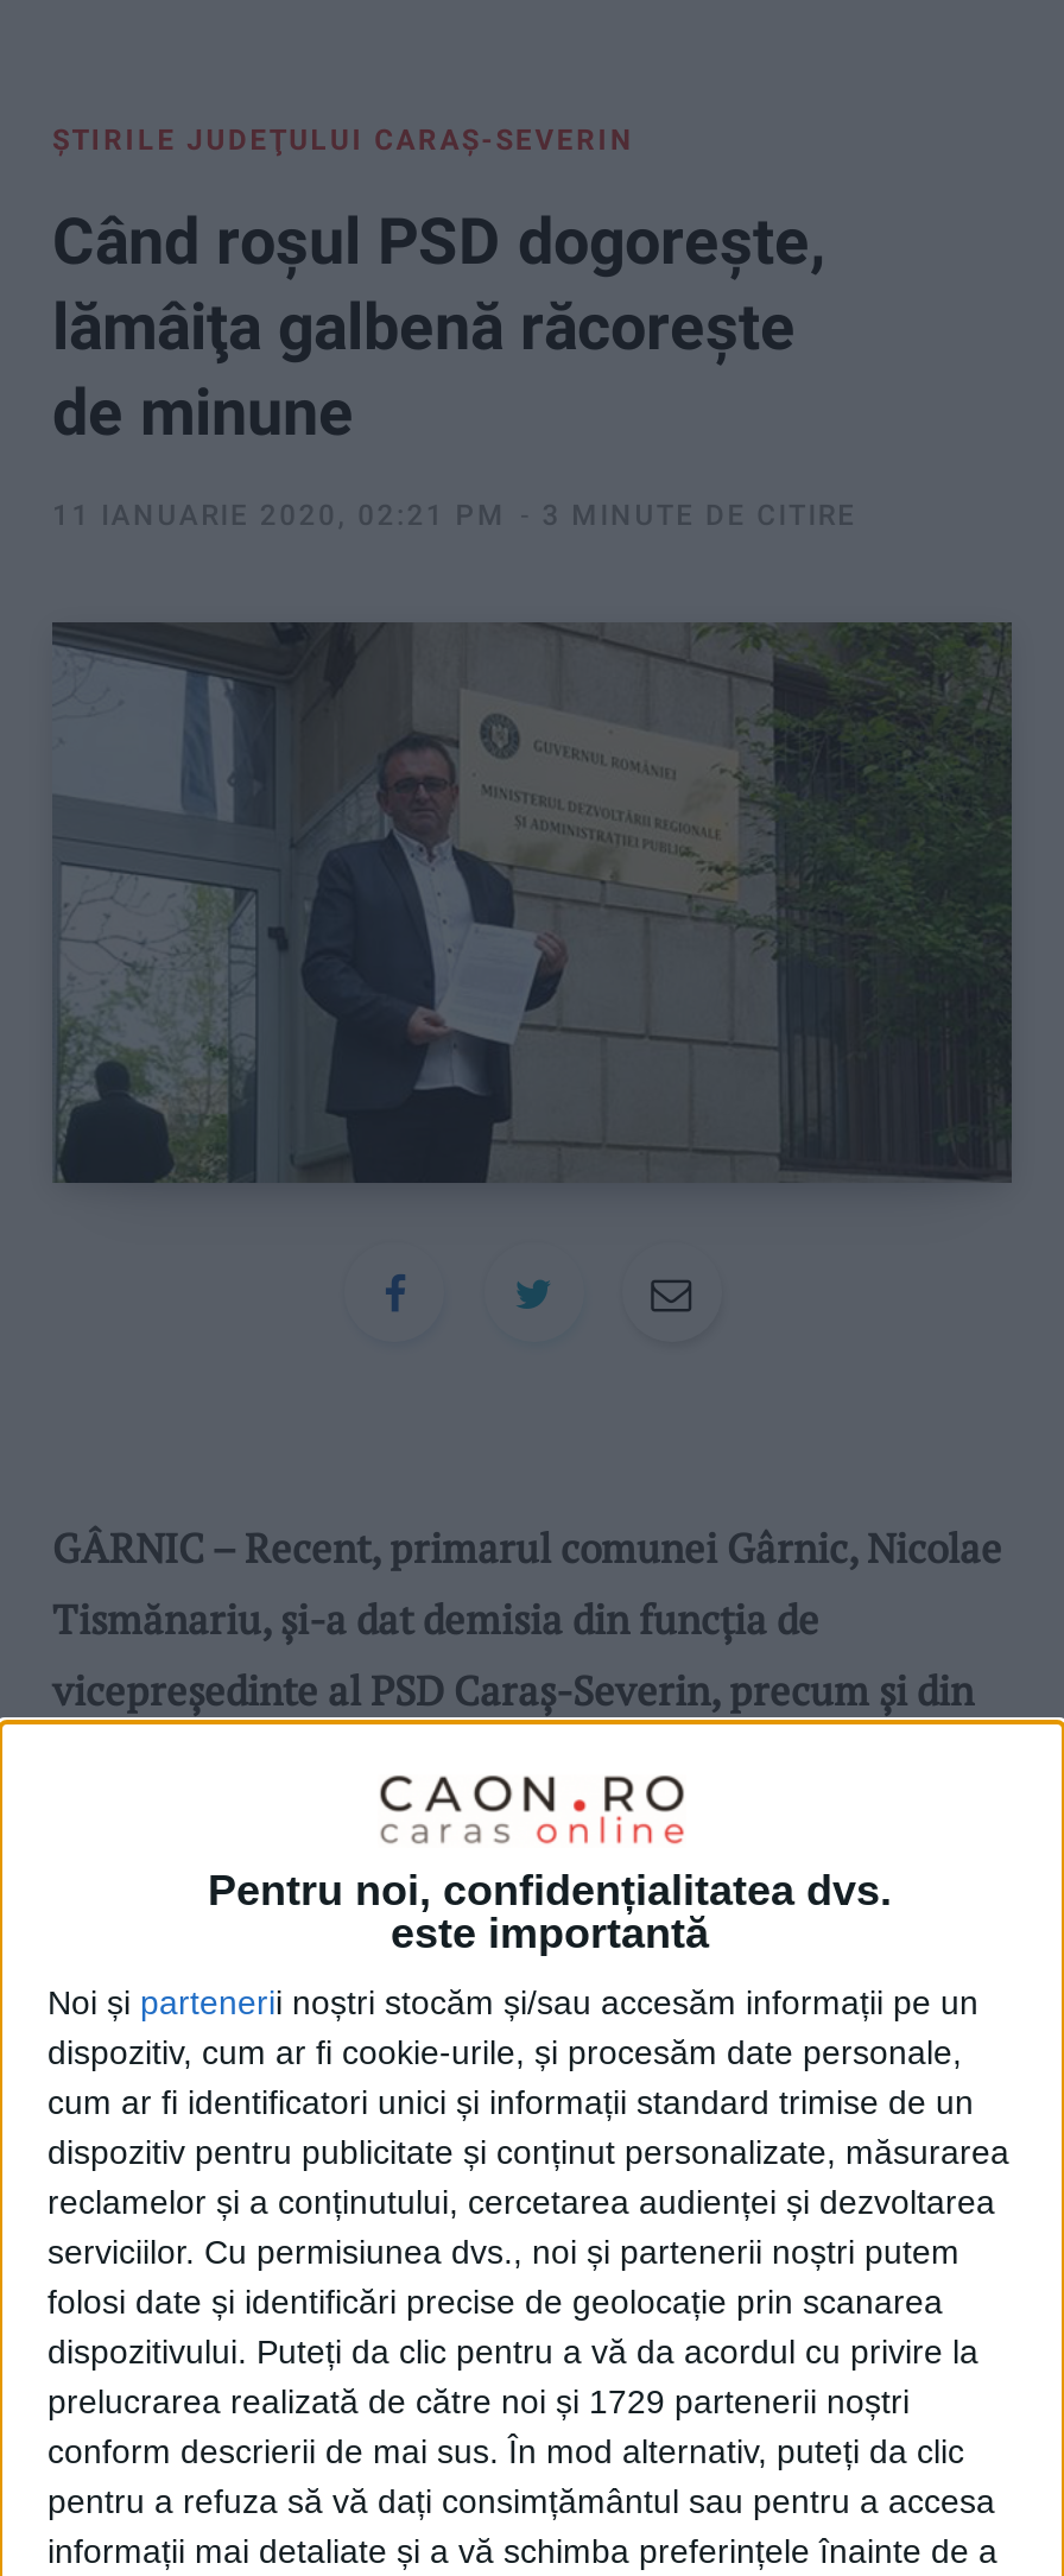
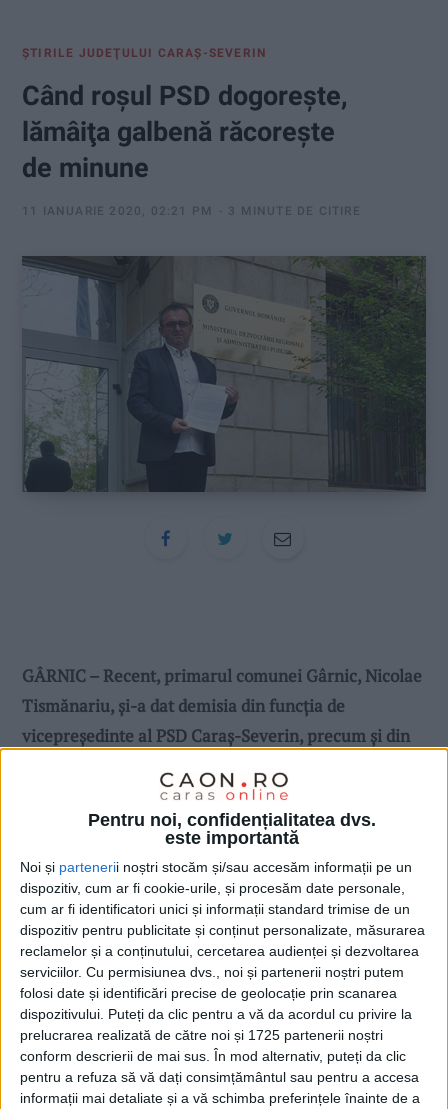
[47,2381,910,2419] prelucrarea realizată de către noi și 1729 partenerii noștri -> [20,1027,383,1043] prelucrarea realizată de către noi și 1725 partenerii noștri

